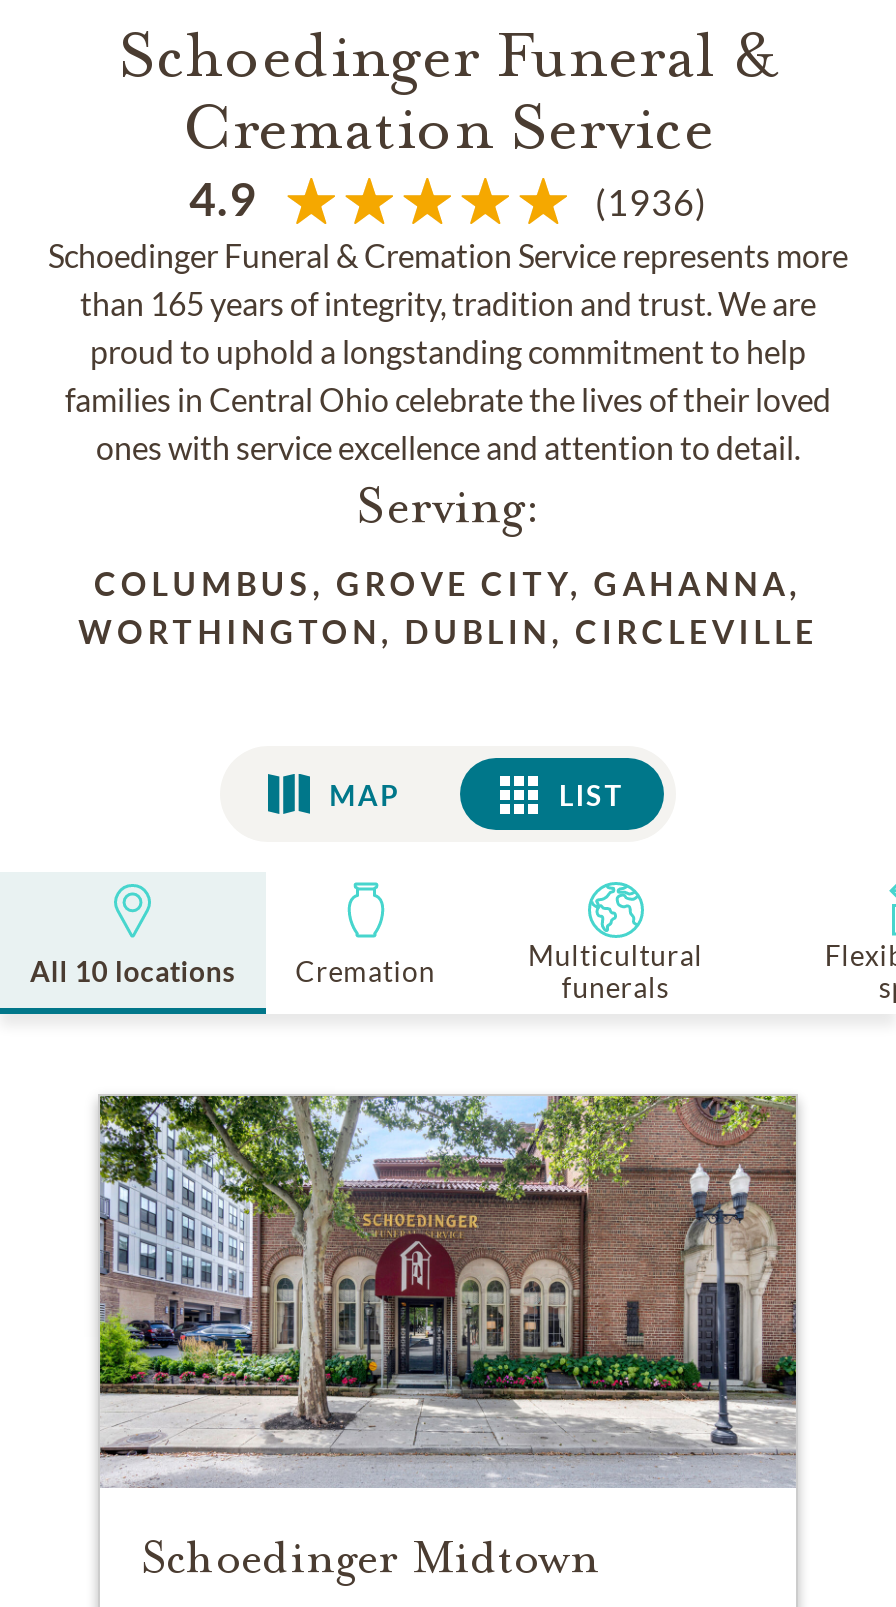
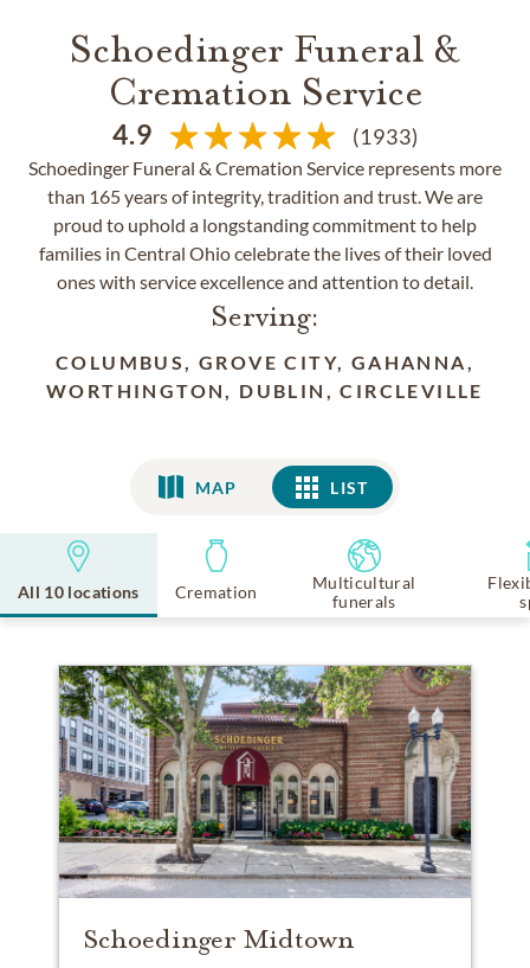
[587,180,707,224] (1936) -> [347,123,418,149] (1933)

